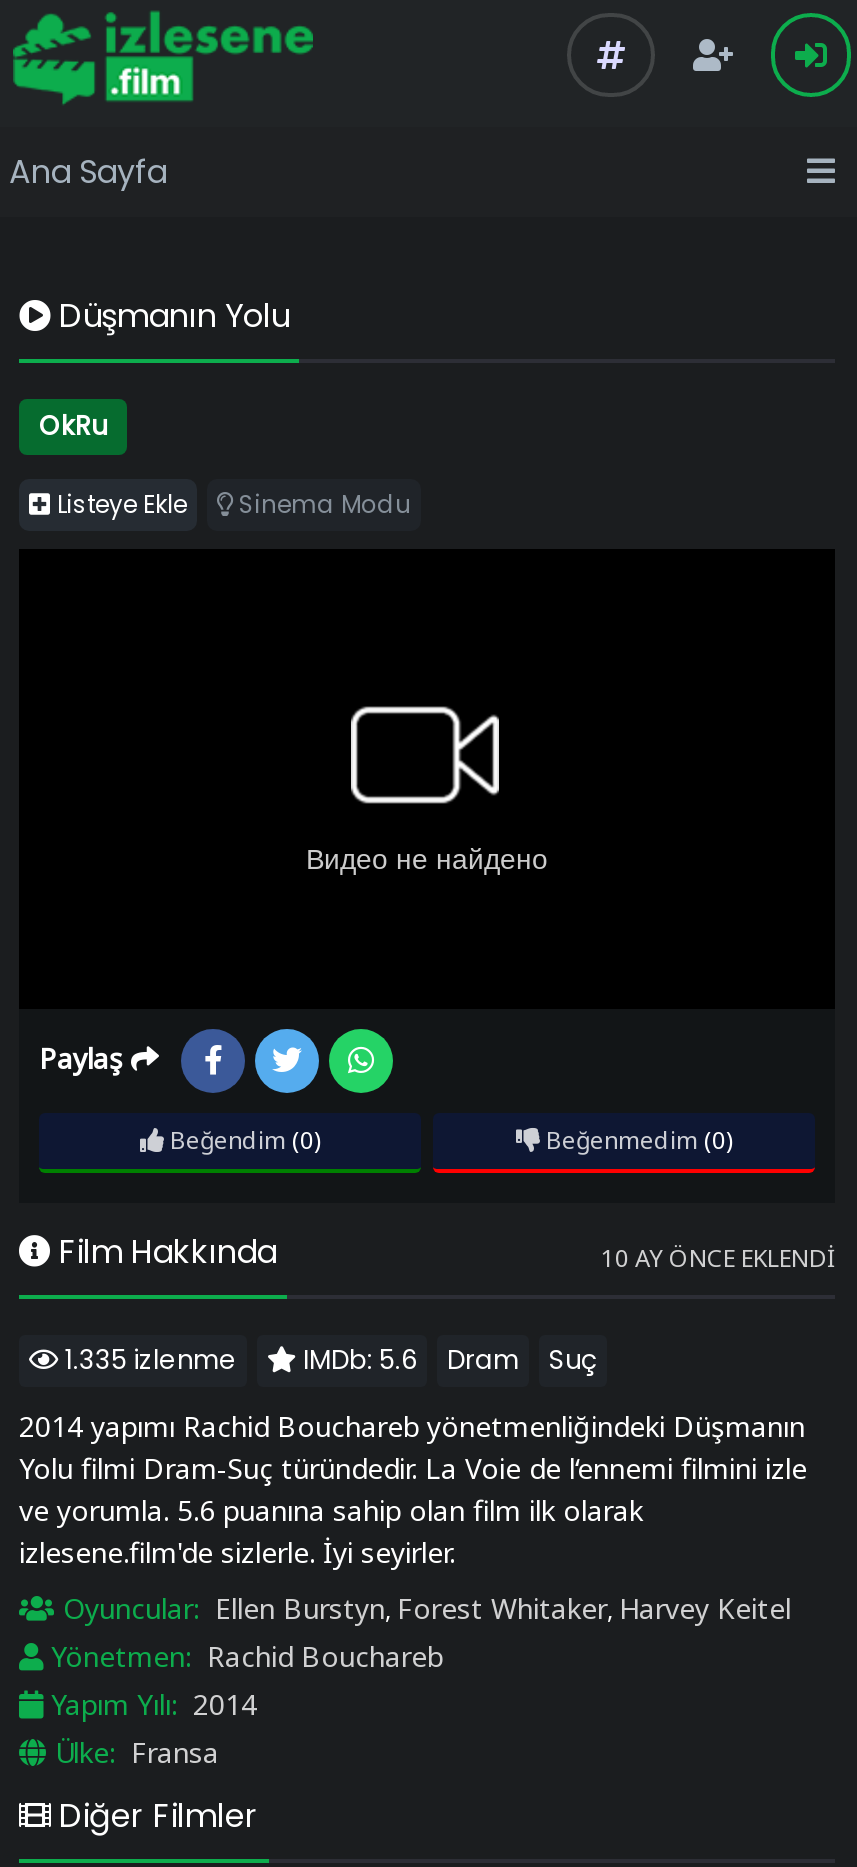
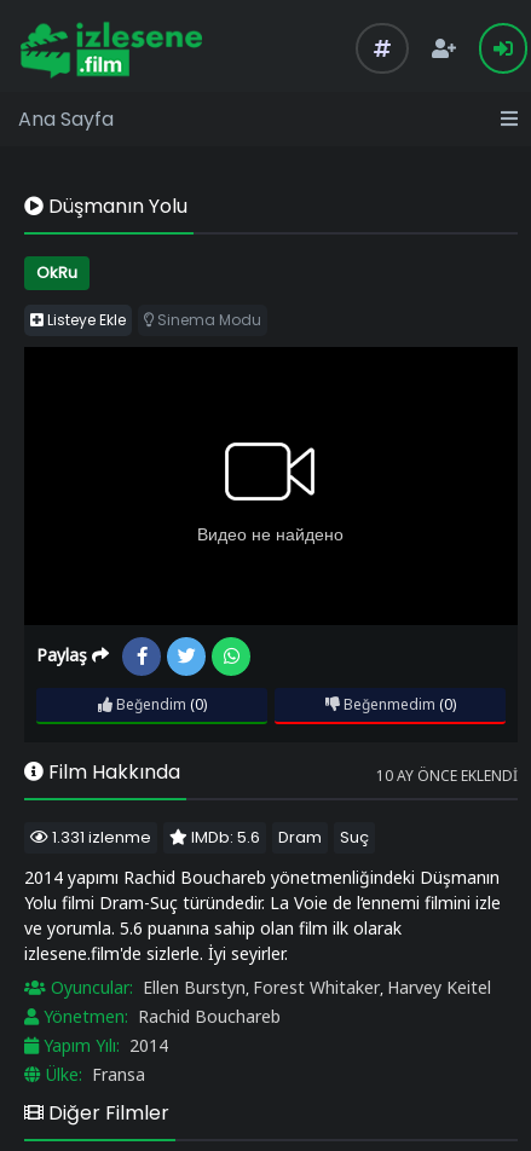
[59,1340,597,1378] 1.335 izlenme IMDb: 5.6 Dram Suç -> [48,825,369,848] 1.331 izlenme IMDb: 5.6 Dram Suç

